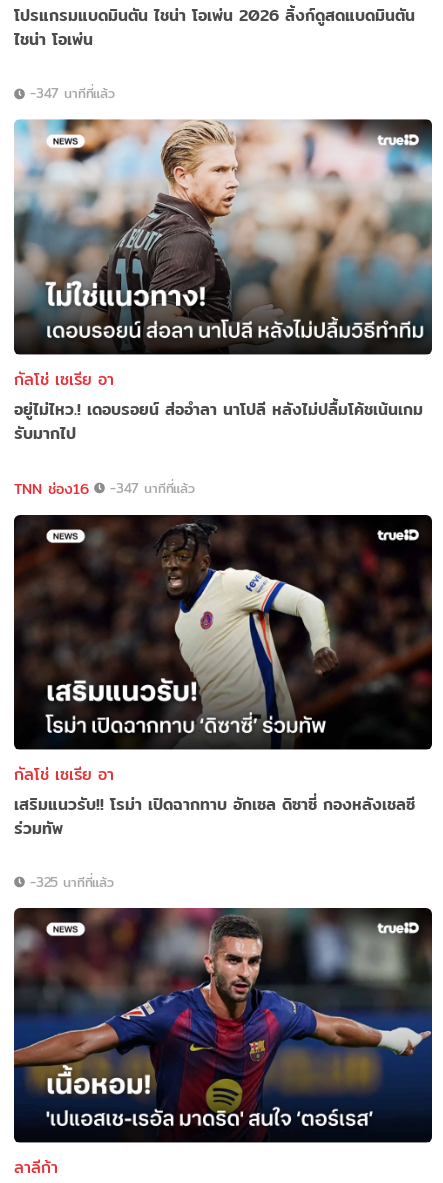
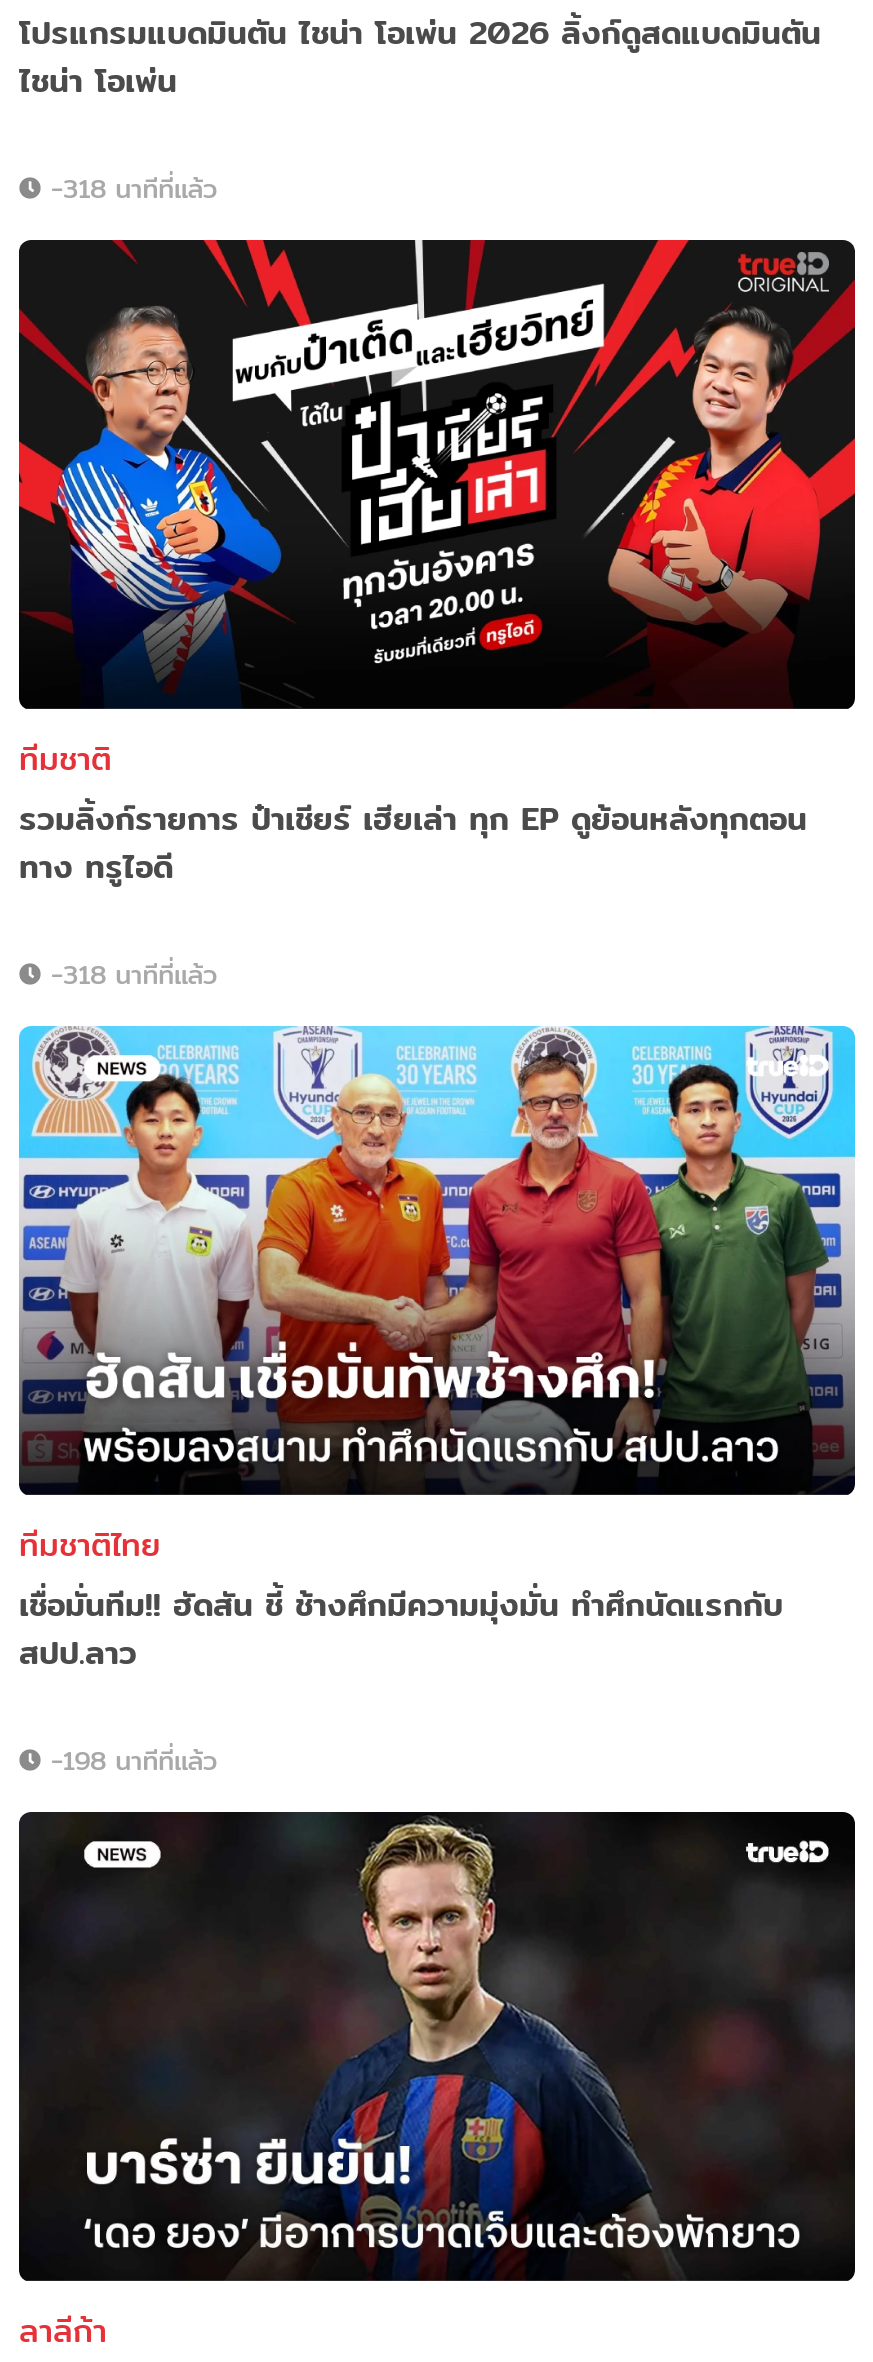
[30,83,115,103] -347 นาทีที่แล้ว -> [51,167,217,207] -318 นาทีที่แล้ว
[13,118,433,445] [image] | กัลโช่ เซเรีย อา | อยู่ไม่ไหว.! เดอบรอยน์ ส่ออำลา นาโปลี หลังไม่ปลื้มโค้ชเน้นเกม | รับมากไป -> [17,238,857,891] [image] | ทีมชาติ | รวมลิ้งก์รายการ ป๋าเชียร์ เฮียเล่า ทุก EP ดูย้อนหลังทุกตอน | ทาง ทรูไอดี
[14,476,195,499] TNN ช่อง16 | -347 นาทีที่แล้ว -> [51,953,217,993] -318 นาทีที่แล้ว
[13,514,433,841] [image] | กัลโช่ เซเรีย อา | เสริมแนวรับ!! โรม่า เปิดฉากทาบ อักเซล ดิซาซี่ กองหลังเชลซี | ร่วมทัพ -> [17,1024,857,1677] [image] | ทีมชาติไทย | เชื่อมั่นทีม!! ฮัดสัน ชี้ ช้างศึกมีความมุ่งมั่น ทำศึกนัดแรกกับ | สปป.ลาว
[30,872,114,892] -325 นาทีที่แล้ว -> [51,1739,217,1779] -198 นาทีที่แล้ว
[13,907,432,1140] [image] -> [19,1810,855,2274] [image]

